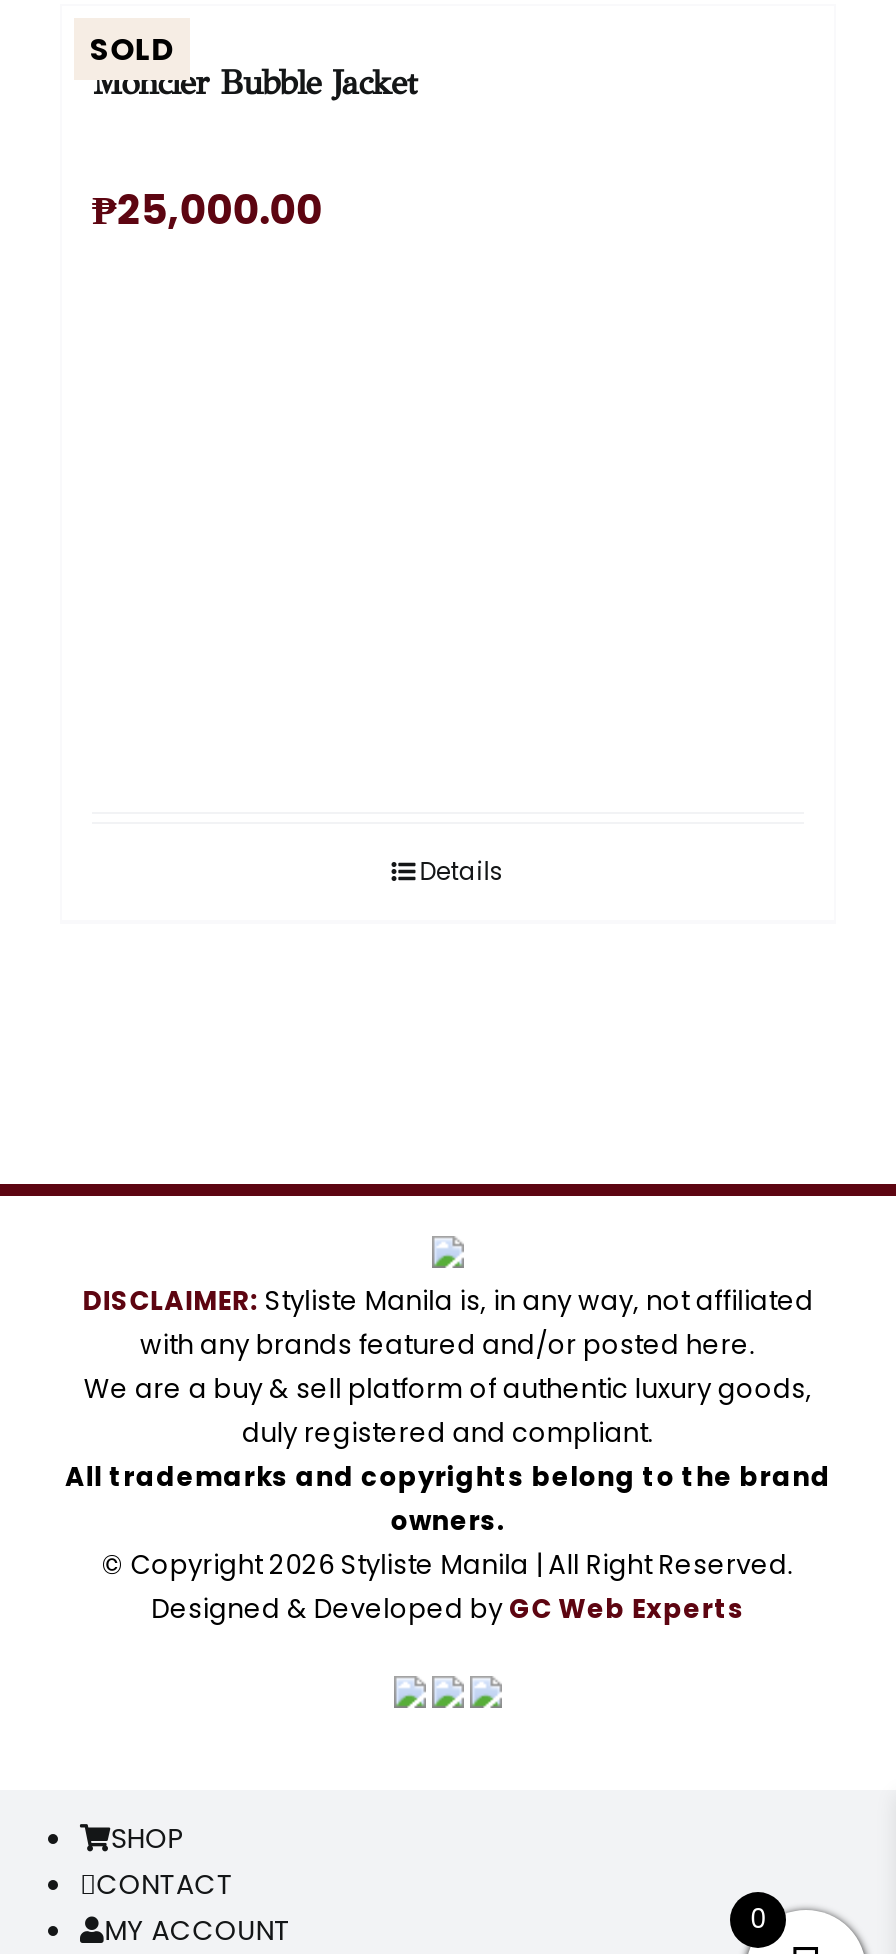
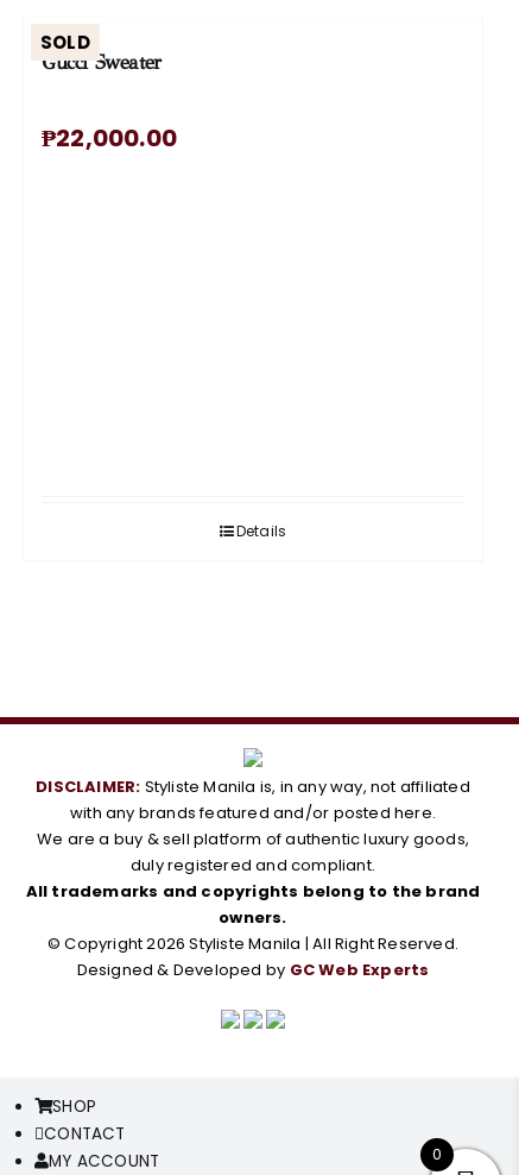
[92,61,416,103] Moncler Bubble Jacket -> [42,50,161,75] Gucci Sweater
[92,181,322,237] ₱25,000.00 -> [42,121,177,154] ₱22,000.00

